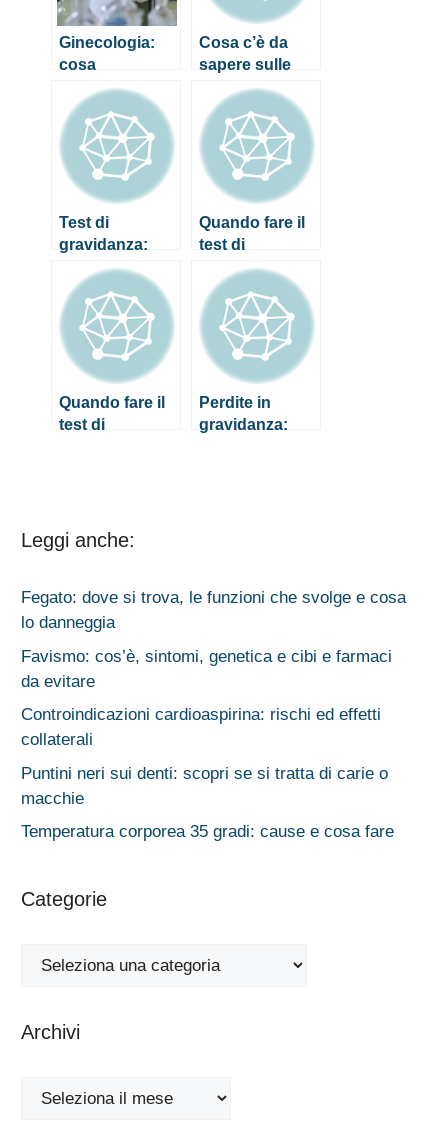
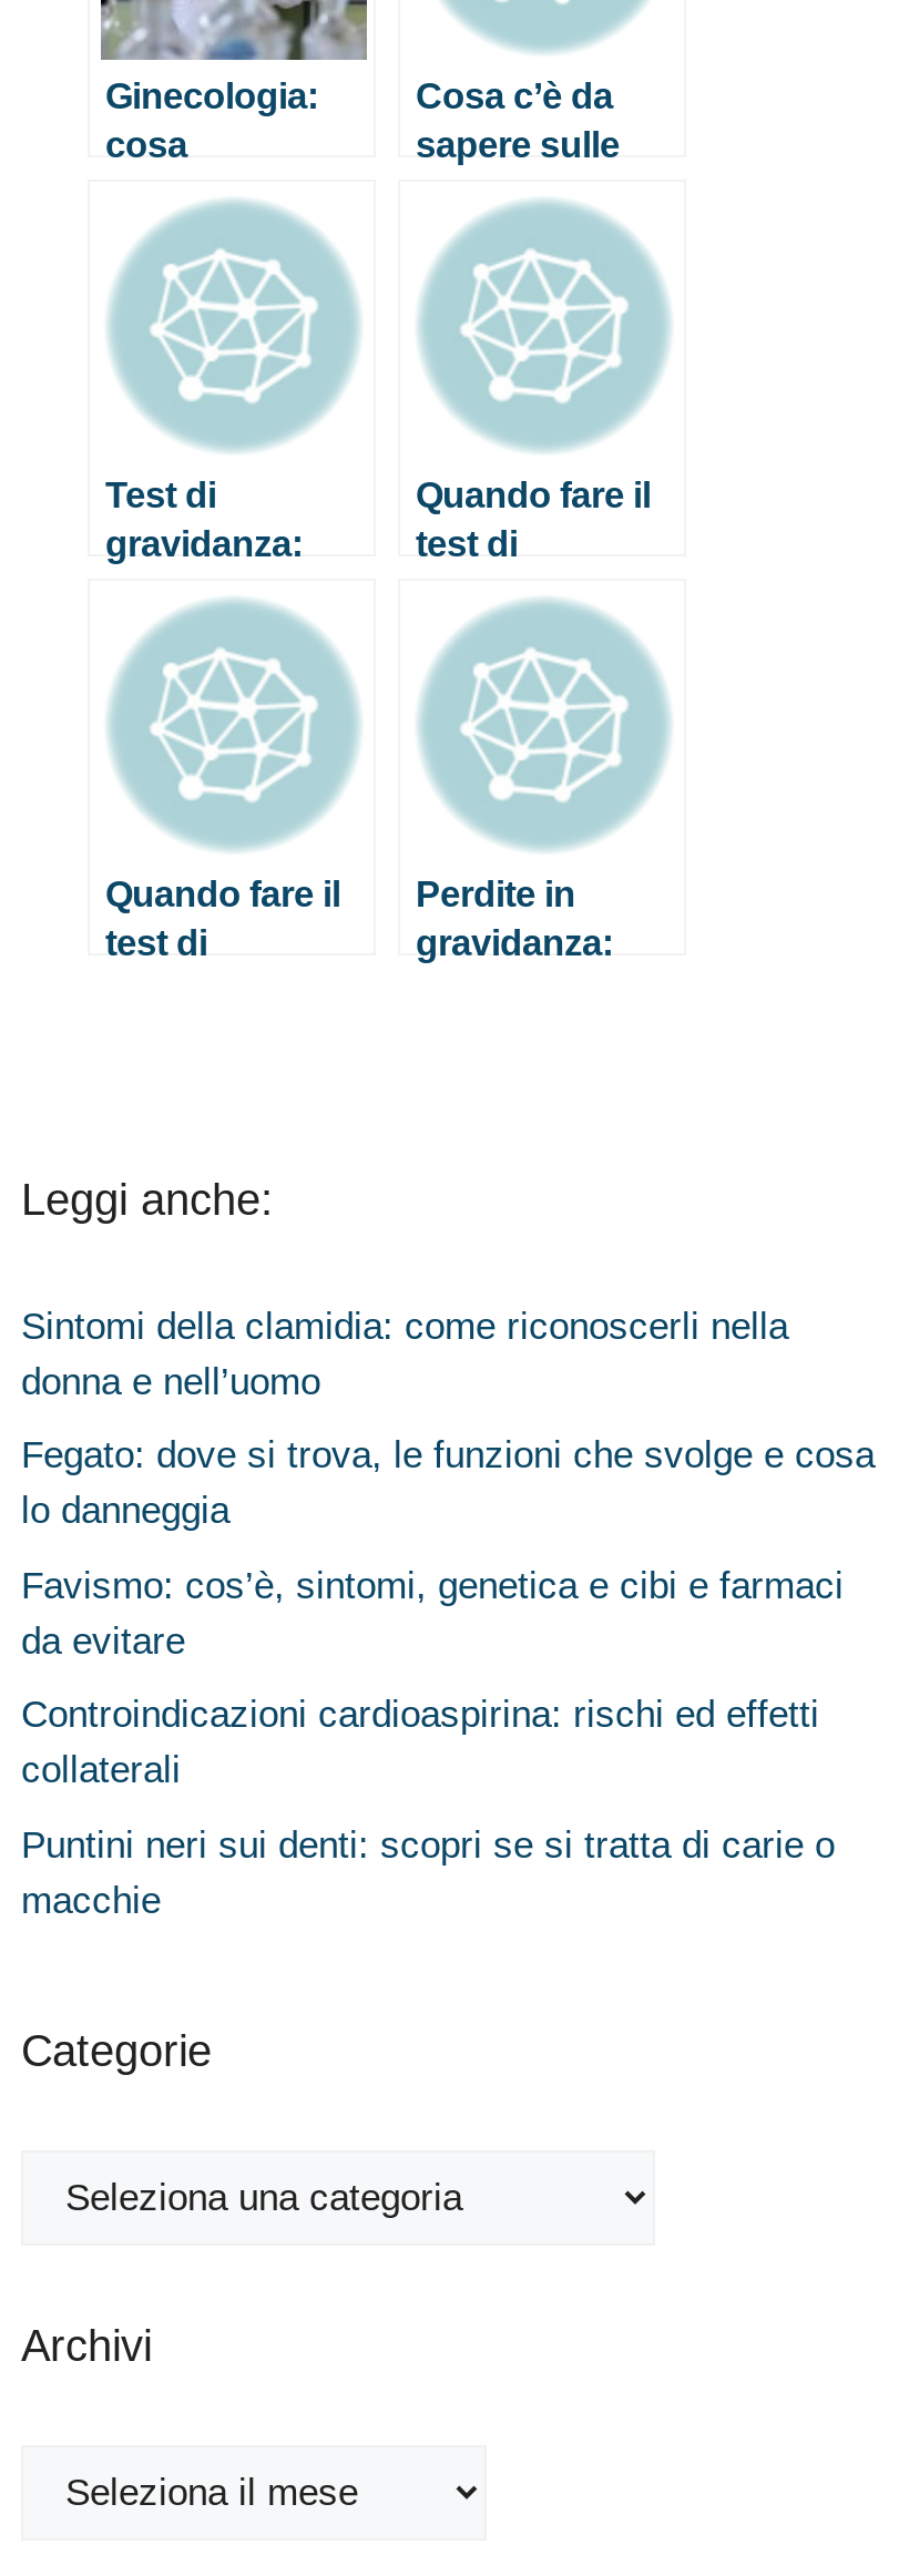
none -> [21,1305,788,1402] Sintomi della clamidia: come riconoscerli nella | donna e nell’uomo
moved [21,588,406,808] -> [21,1434,875,1921]: Fegato: dove si trova, le funzioni che svolge e cosa | lo danneggia | Favismo: cos’è, sintomi, genetica e cibi e farmaci | da evitare | Controindicazioni cardioaspirina: rischi ed effetti | collaterali | Puntini neri sui denti: scopri se si tratta di carie o | macchie
[21,822,394,841] Temperatura corporea 35 gradi: cause e cosa fare -> none

